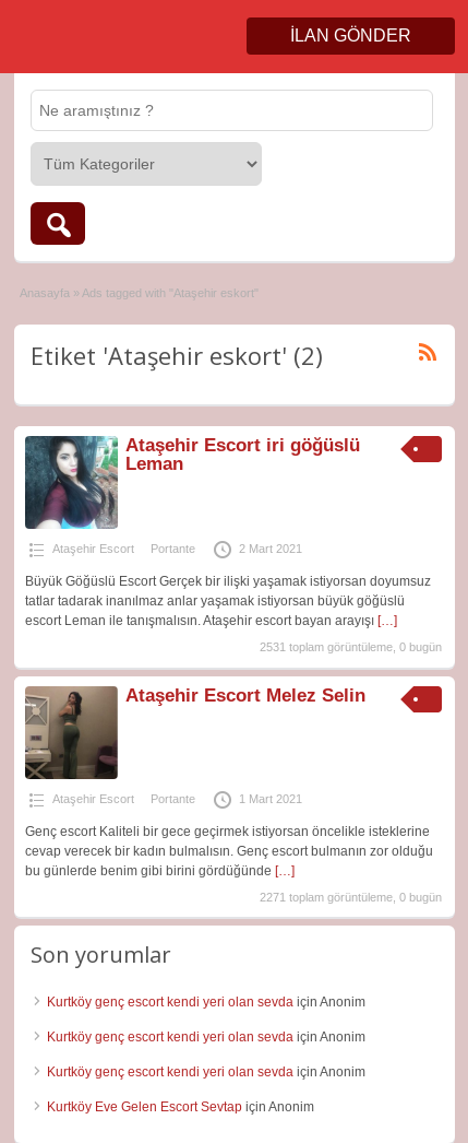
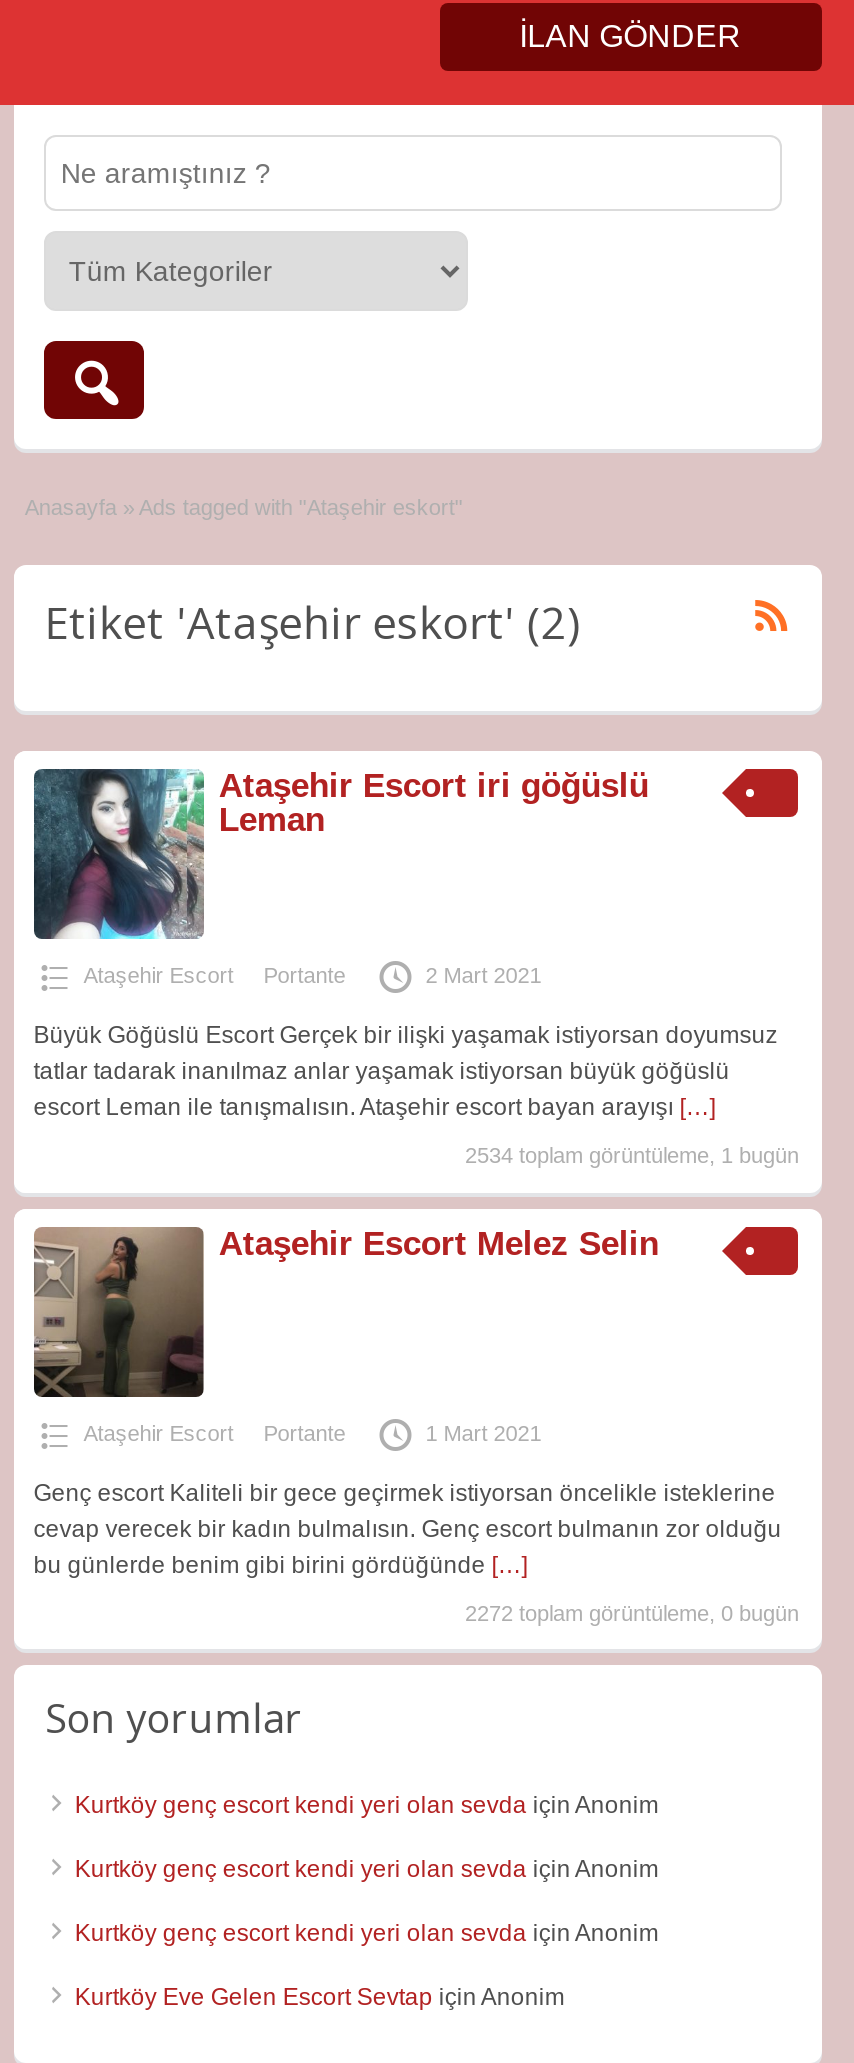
[260,641,442,654] 2531 toplam görüntüleme, 0 bugün -> [465,1144,799,1168] 2534 toplam görüntüleme, 1 bugün
[260,891,442,904] 2271 toplam görüntüleme, 0 bugün -> [465,1601,799,1625] 2272 toplam görüntüleme, 0 bugün

